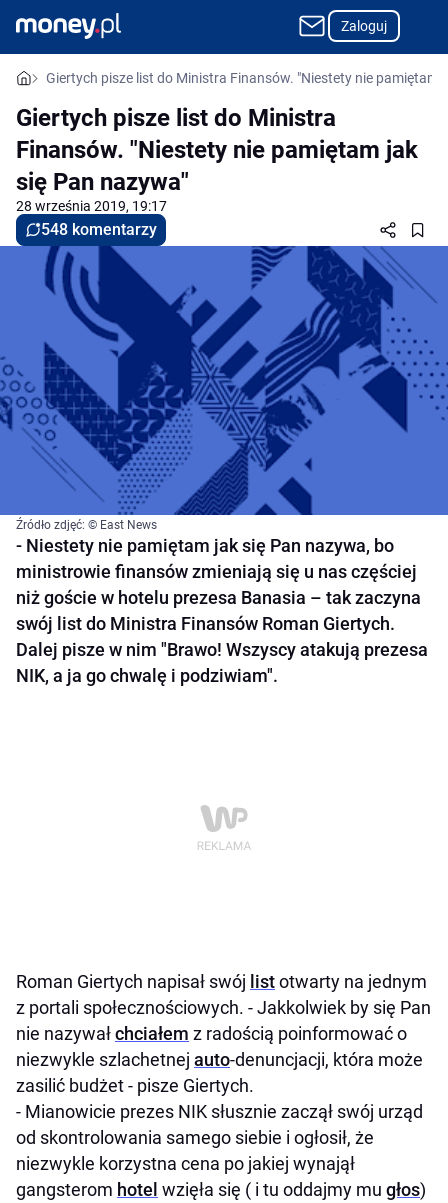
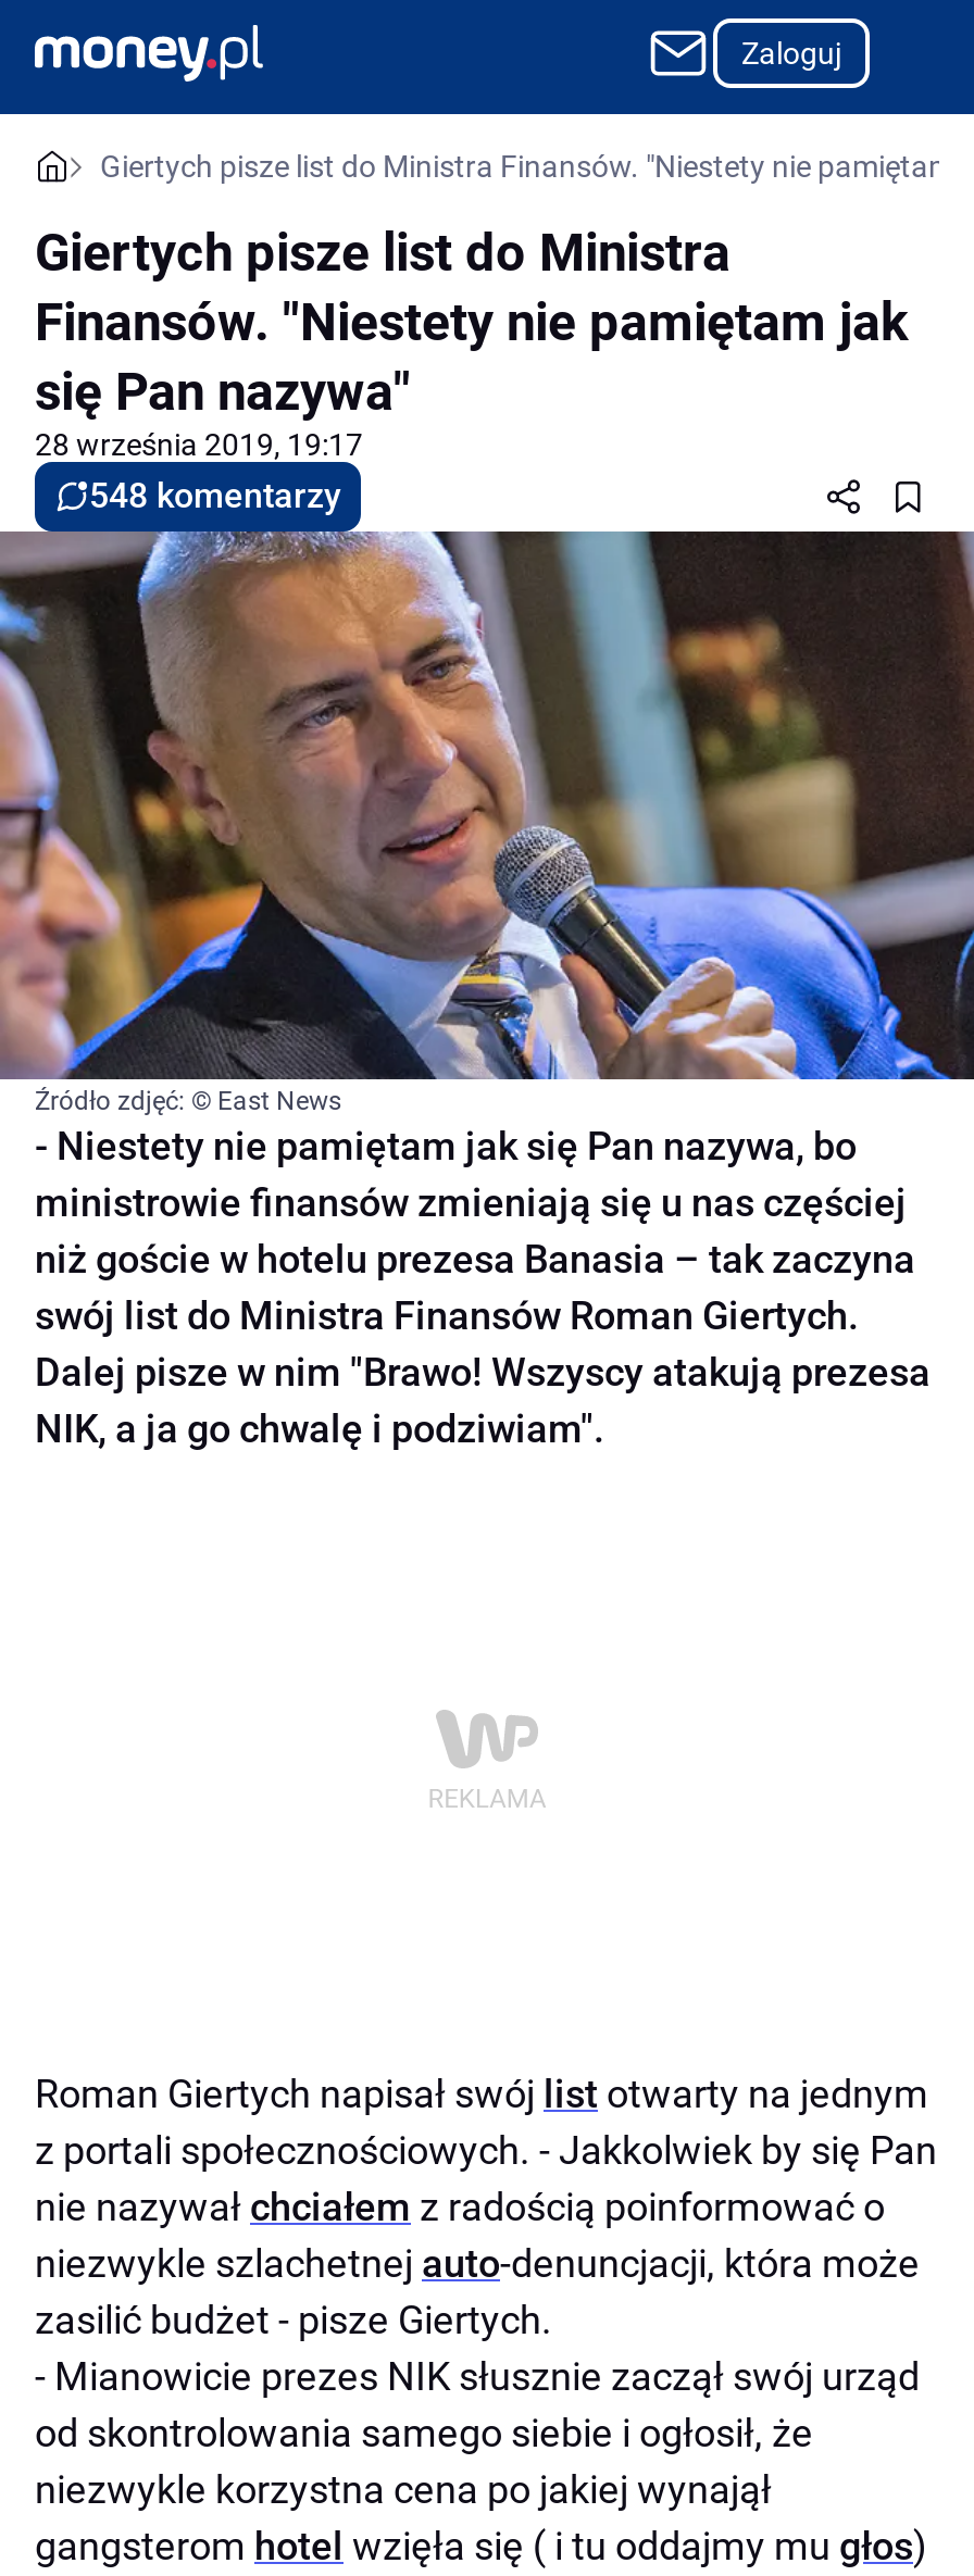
[3,245,445,516] [image] -> [7,529,967,1081] [image]

